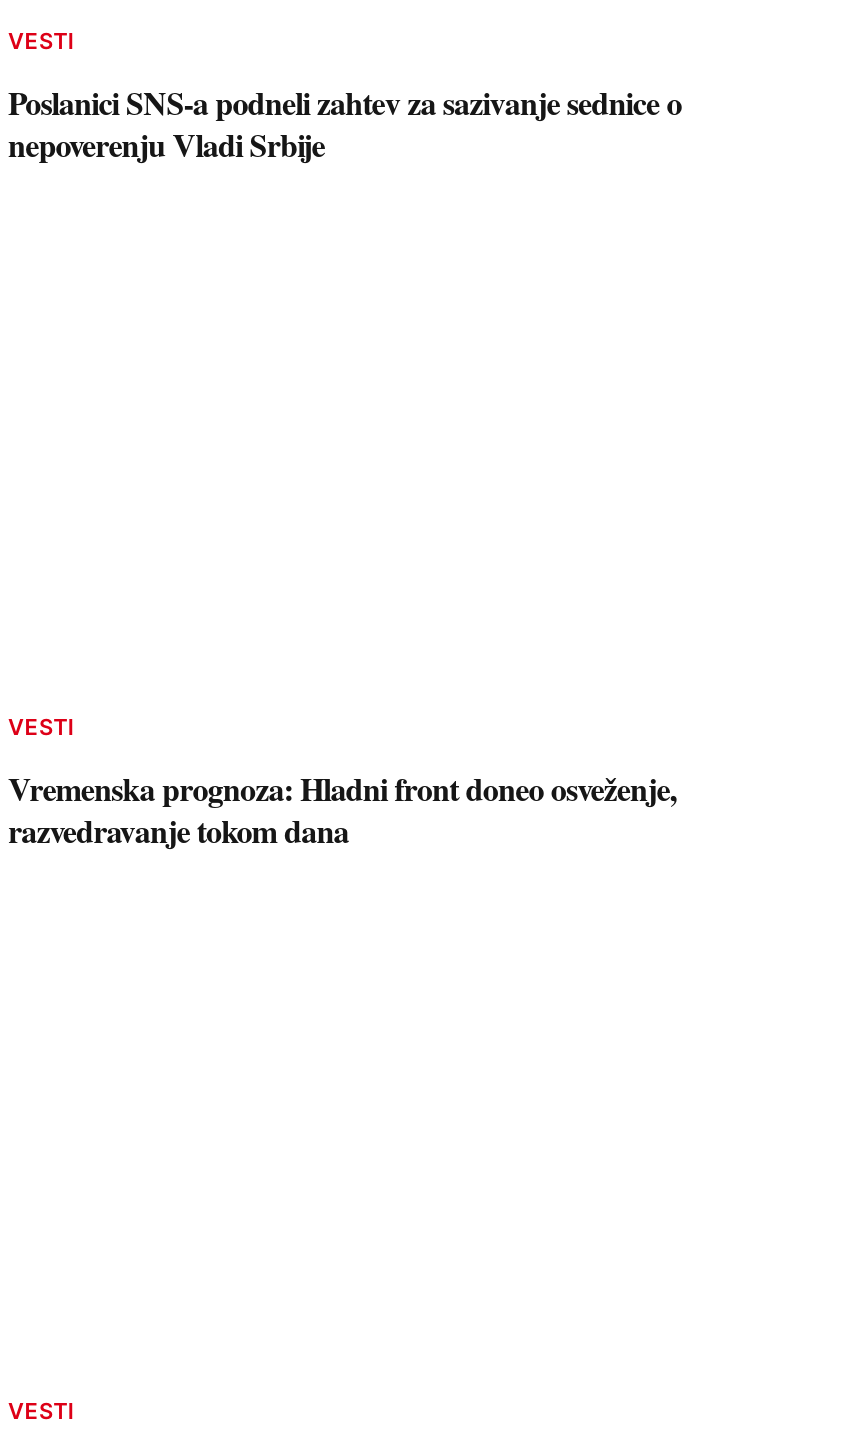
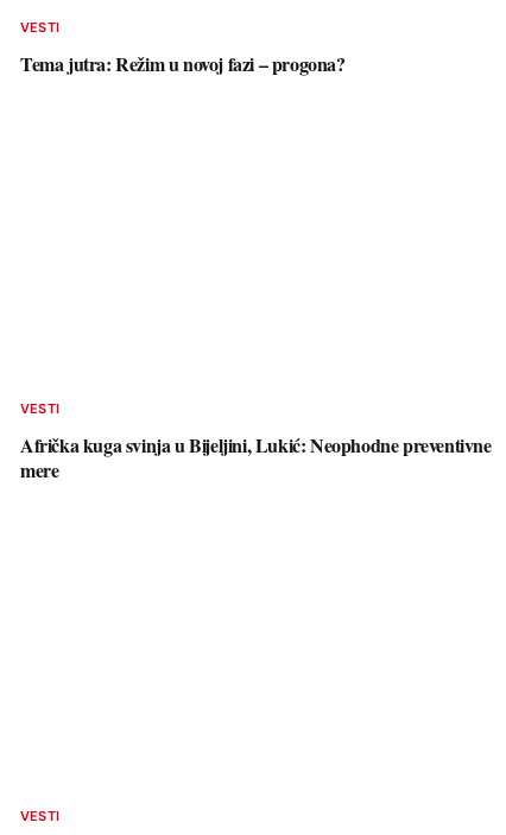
[8,79,682,167] Poslanici SNS-a podneli zahtev za sazivanje sednice o | nepoverenju Vladi Srbije -> [20,49,345,77] Tema jutra: Režim u novoj fazi – progona?
[8,764,677,852] Vremenska prognoza: Hladni front doneo osveženje, | razvedravanje tokom dana -> [20,431,491,483] Afrička kuga svinja u Bijeljini, Lukić: Neophodne preventivne | mere

